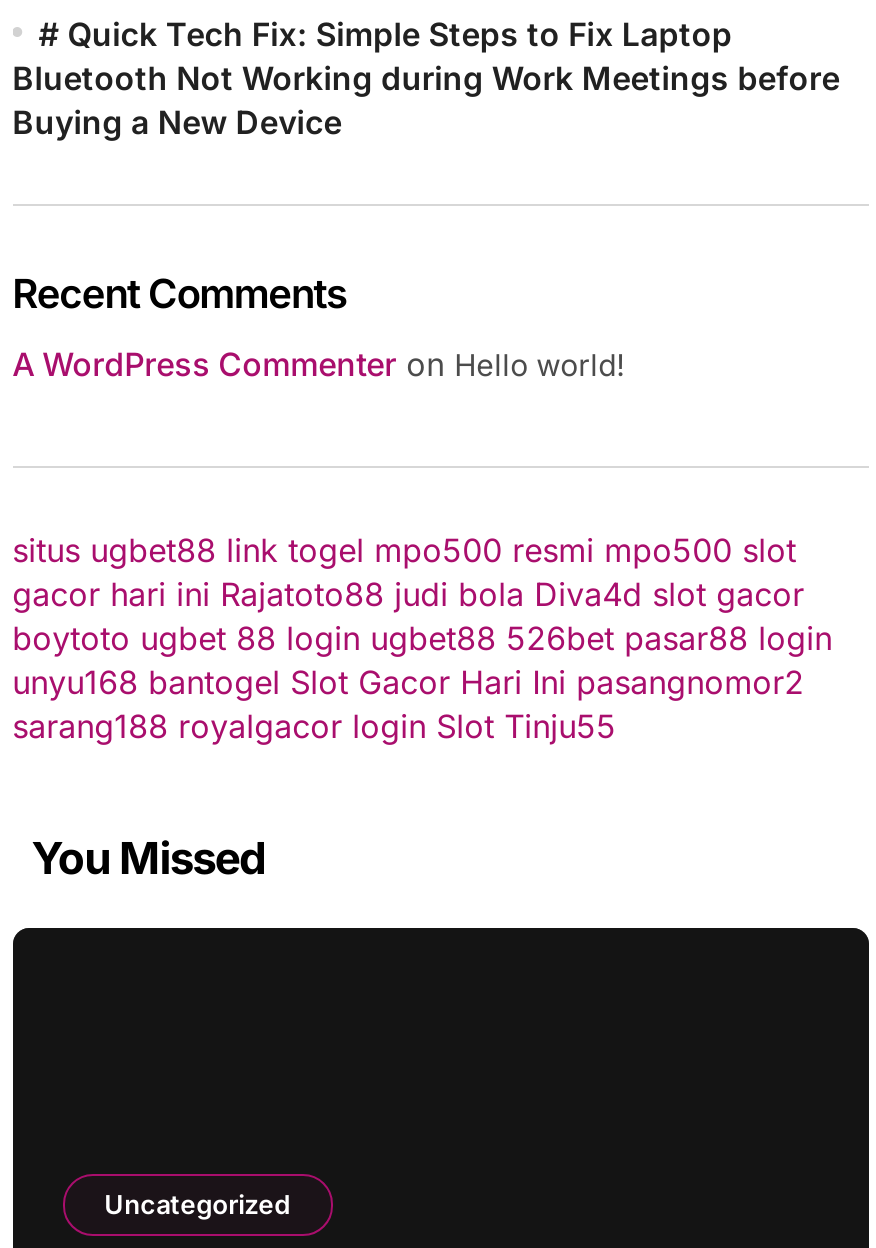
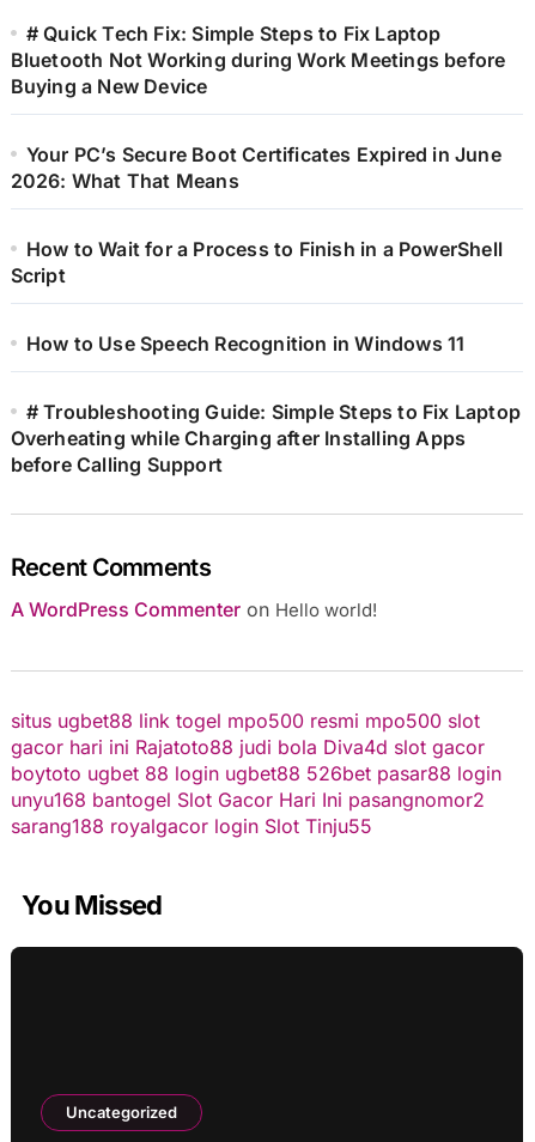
none -> [10,142,521,476] Your PC’s Secure Boot Certificates Expired in June | 2026: What That Means | How to Wait for a Process to Finish in a PowerShell | Script | How to Use Speech Recognition in Windows 11 | # Troubleshooting Guide: Simple Steps to Fix Laptop | Overheating while Charging after Installing Apps | before Calling Support

